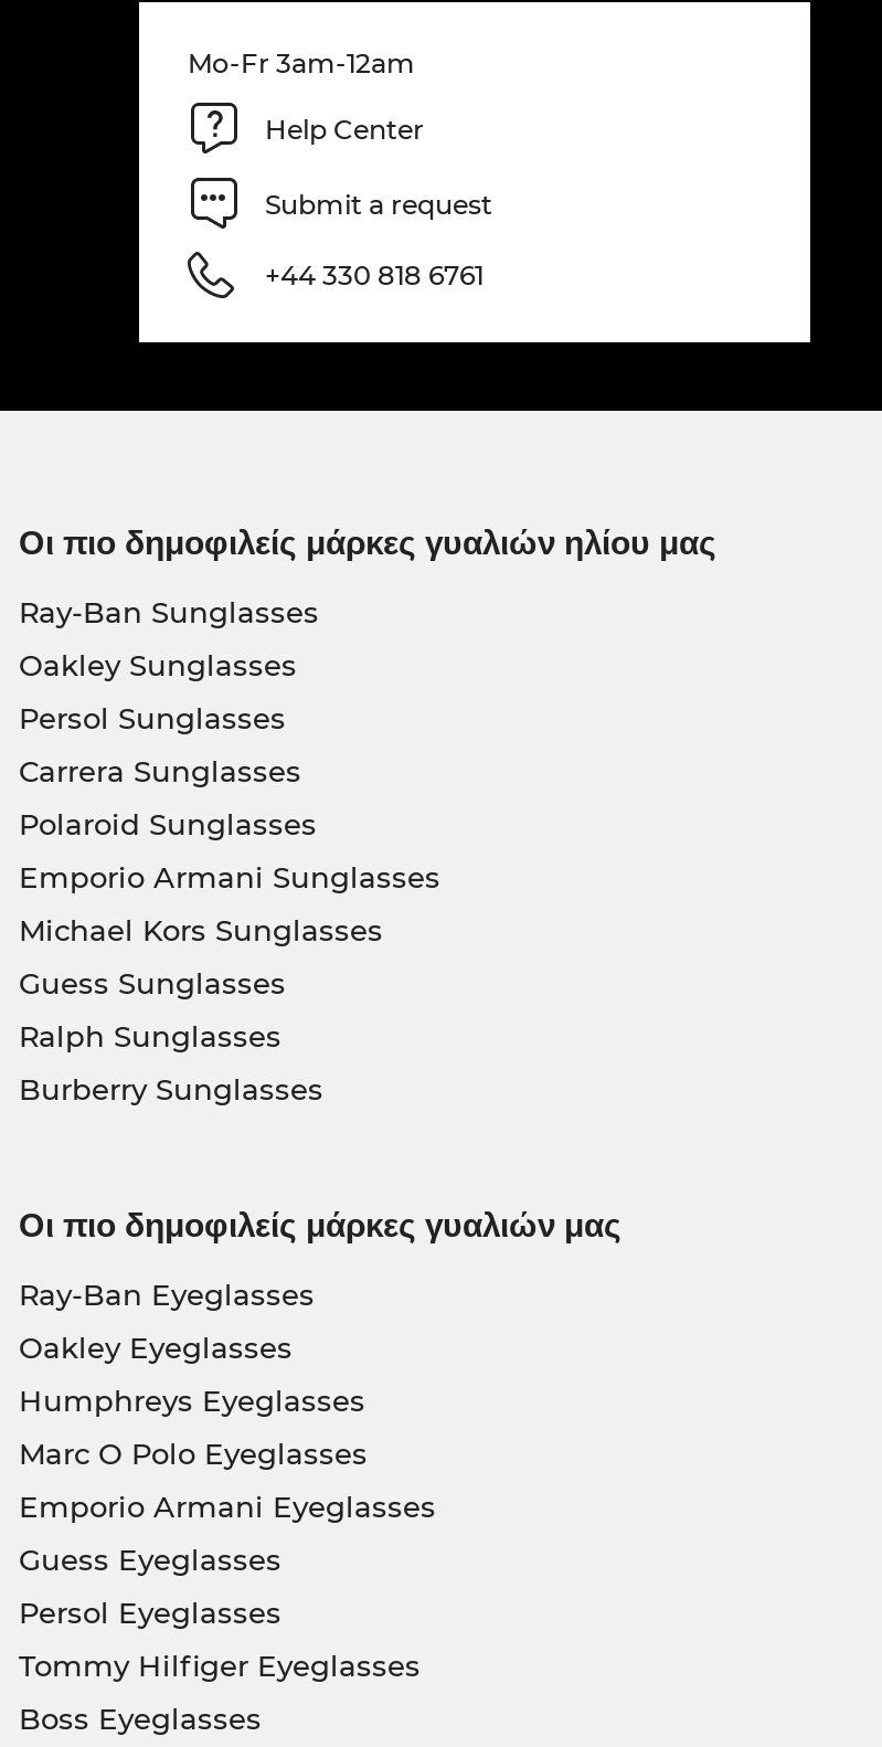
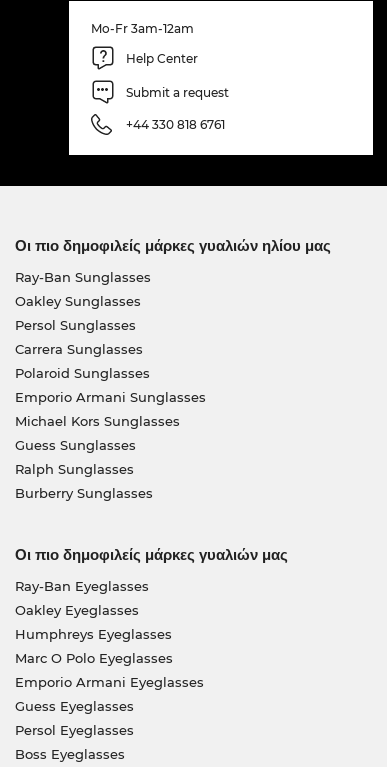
[19,1648,421,1683] Tommy Hilfiger Eyeglasses -> none

